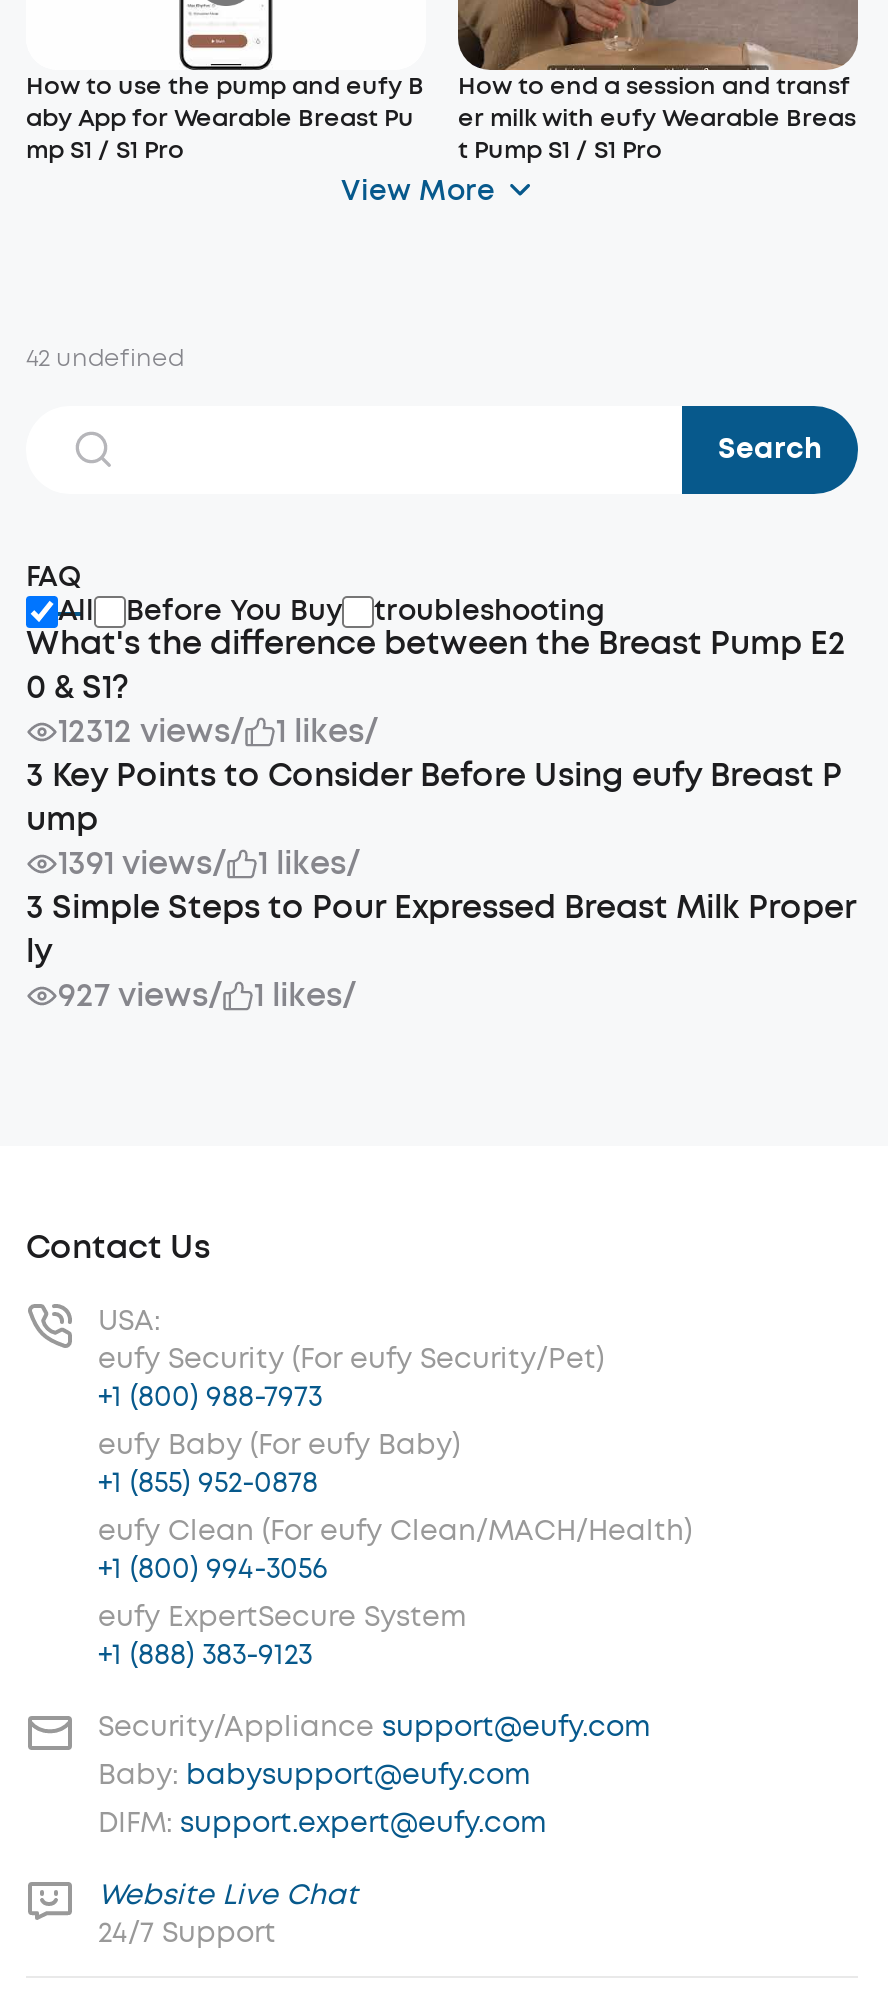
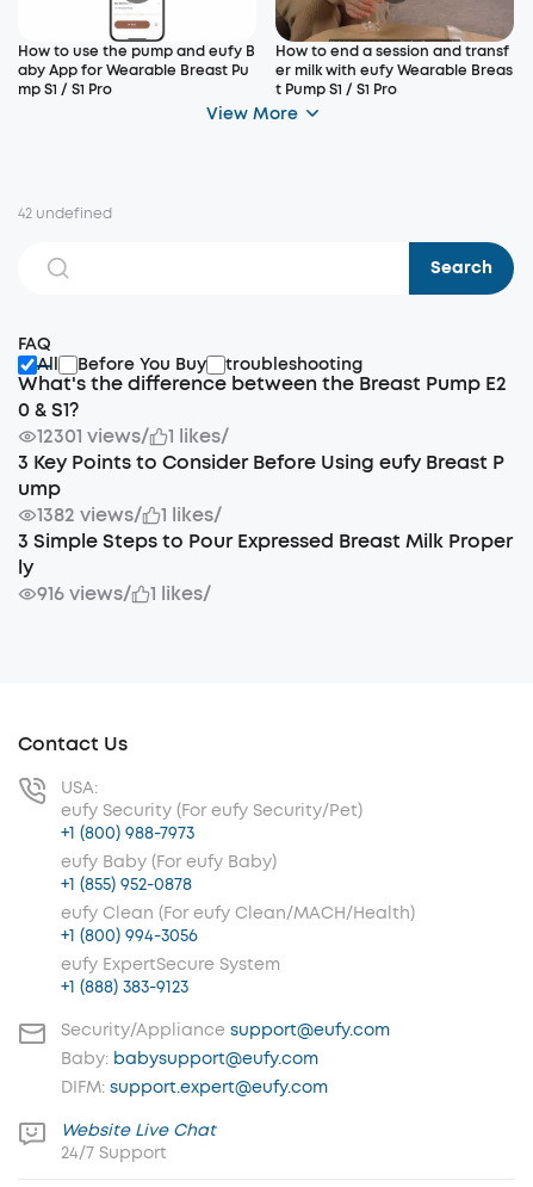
[58,710,244,752] 12312 views/ -> [37,424,149,449] 12301 views/
[58,842,226,884] 1391 views/ -> [37,502,142,527] 1382 views/
[58,974,222,1016] 927 views/ -> [37,581,131,606] 916 views/

